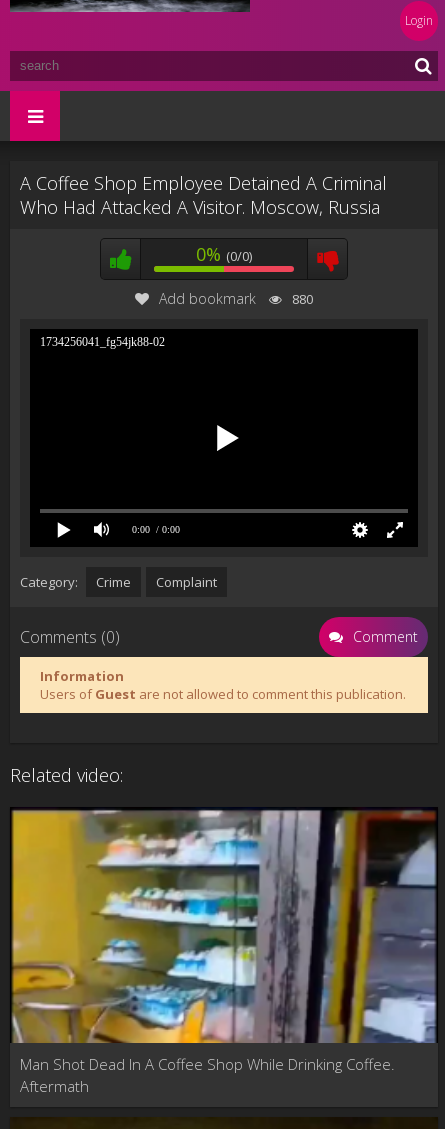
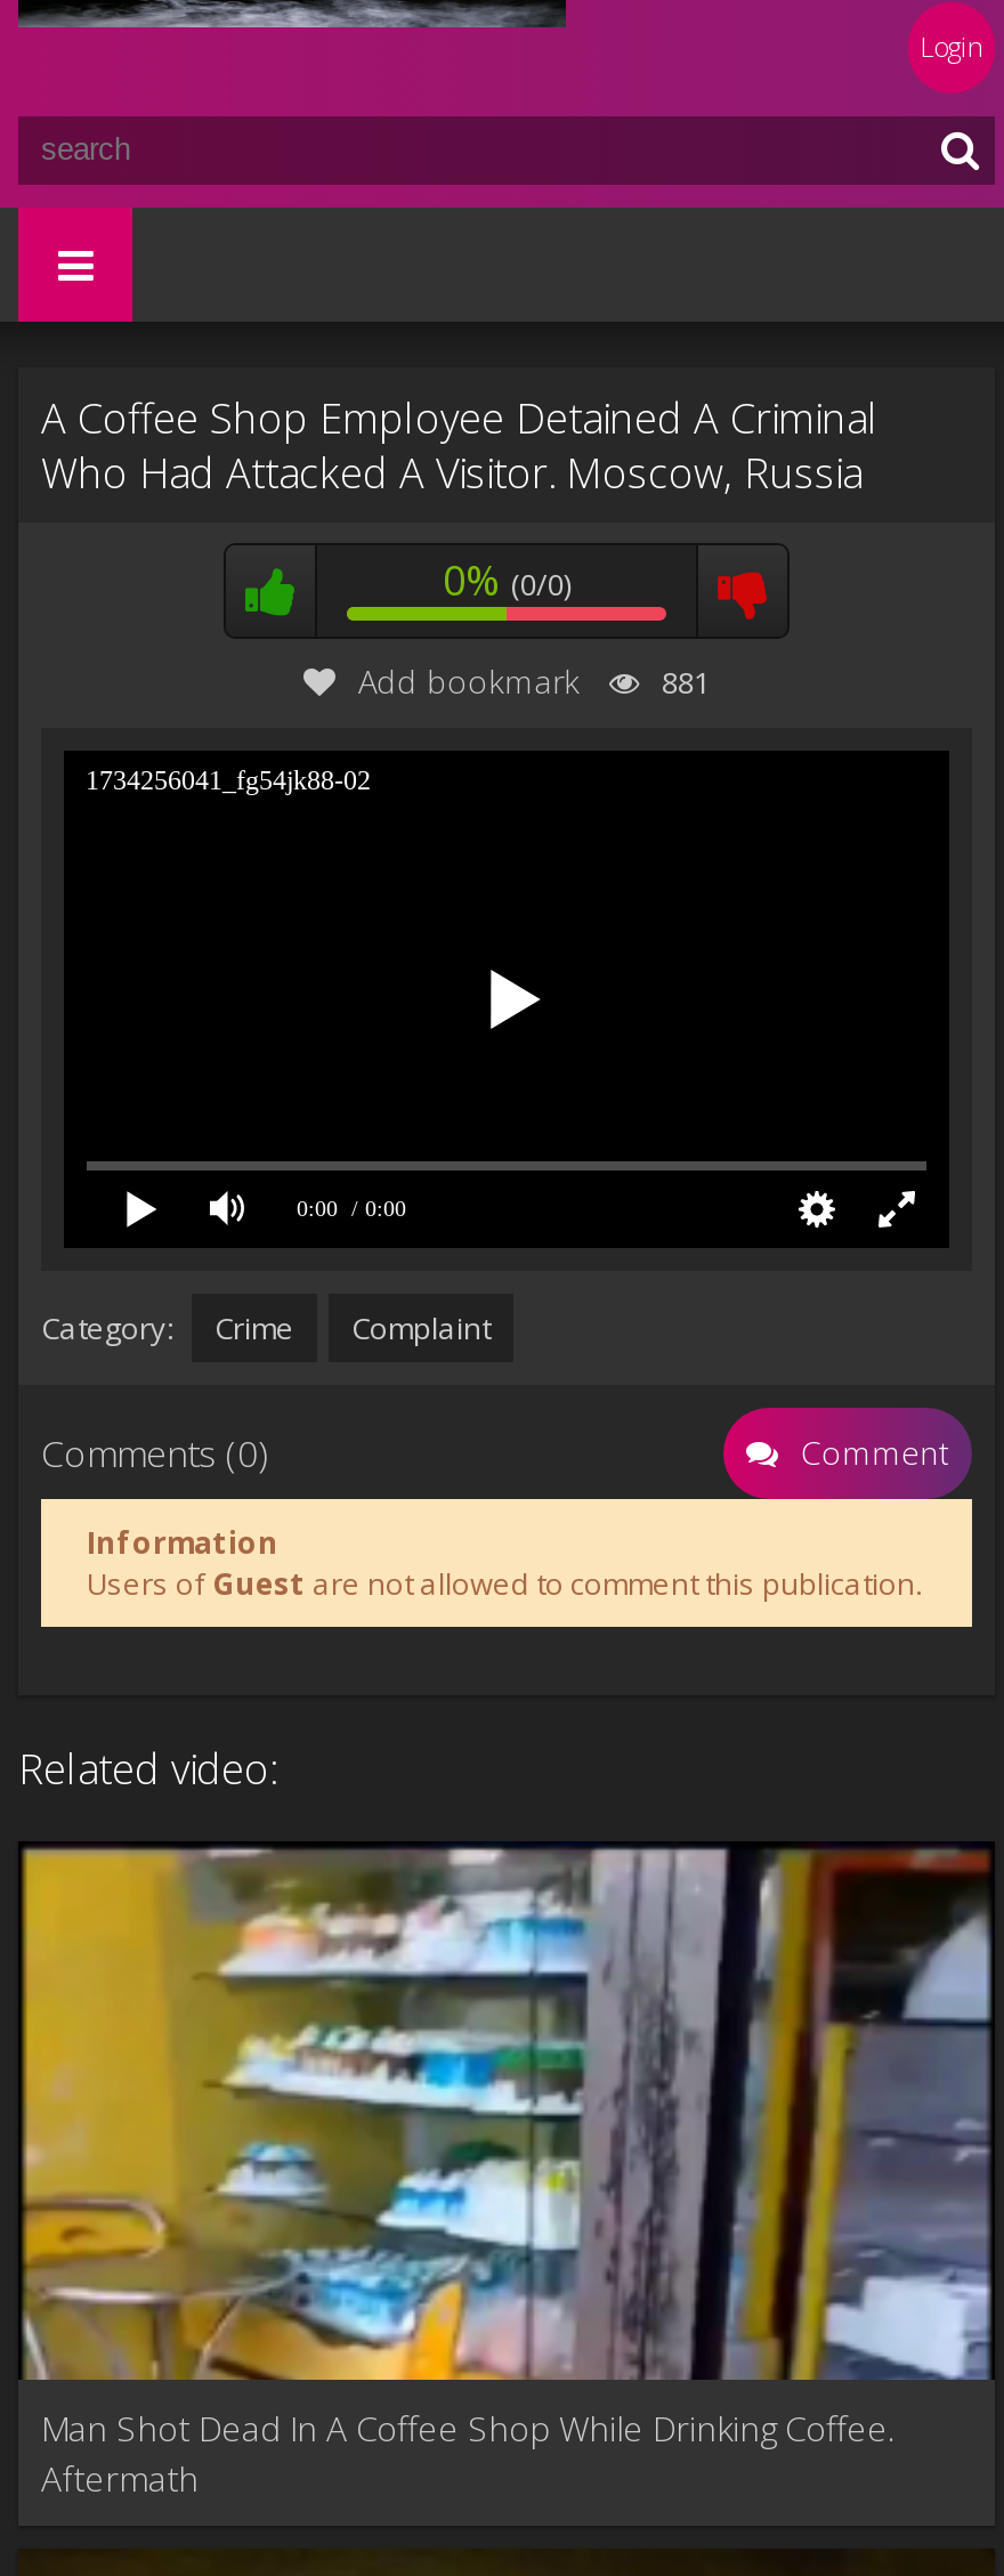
[159,289,313,308] Add bookmark 880 -> [358,659,710,703] Add bookmark 881

